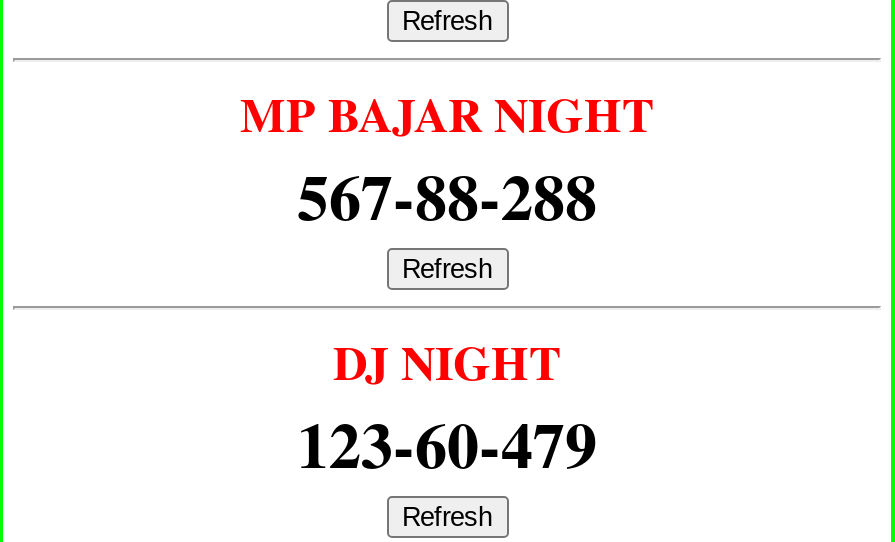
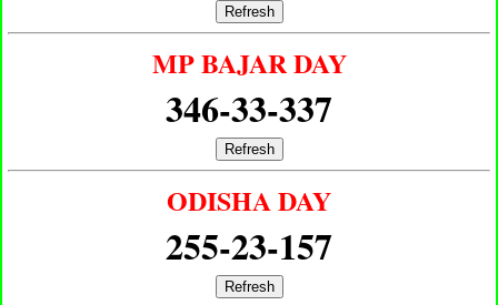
[240,78,654,148] MP BAJAR NIGHT -> [152,43,346,82] MP BAJAR DAY
[297,148,597,242] 567-88-288 -> [166,82,332,134] 346-33-337
[297,326,597,490] DJ NIGHT | 123-60-479 -> [166,181,332,272] ODISHA DAY | 255-23-157

